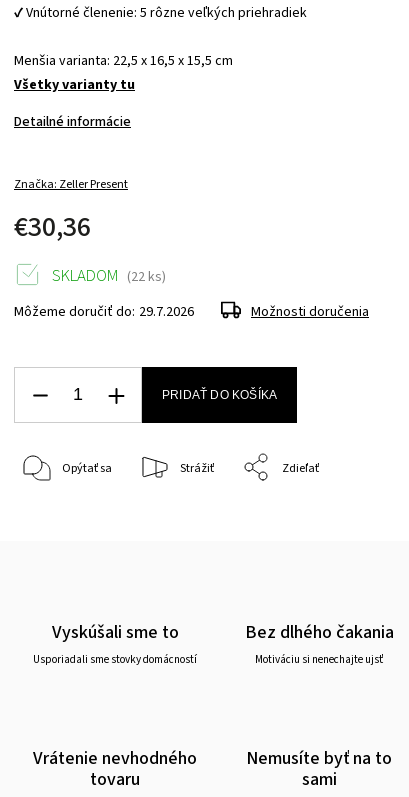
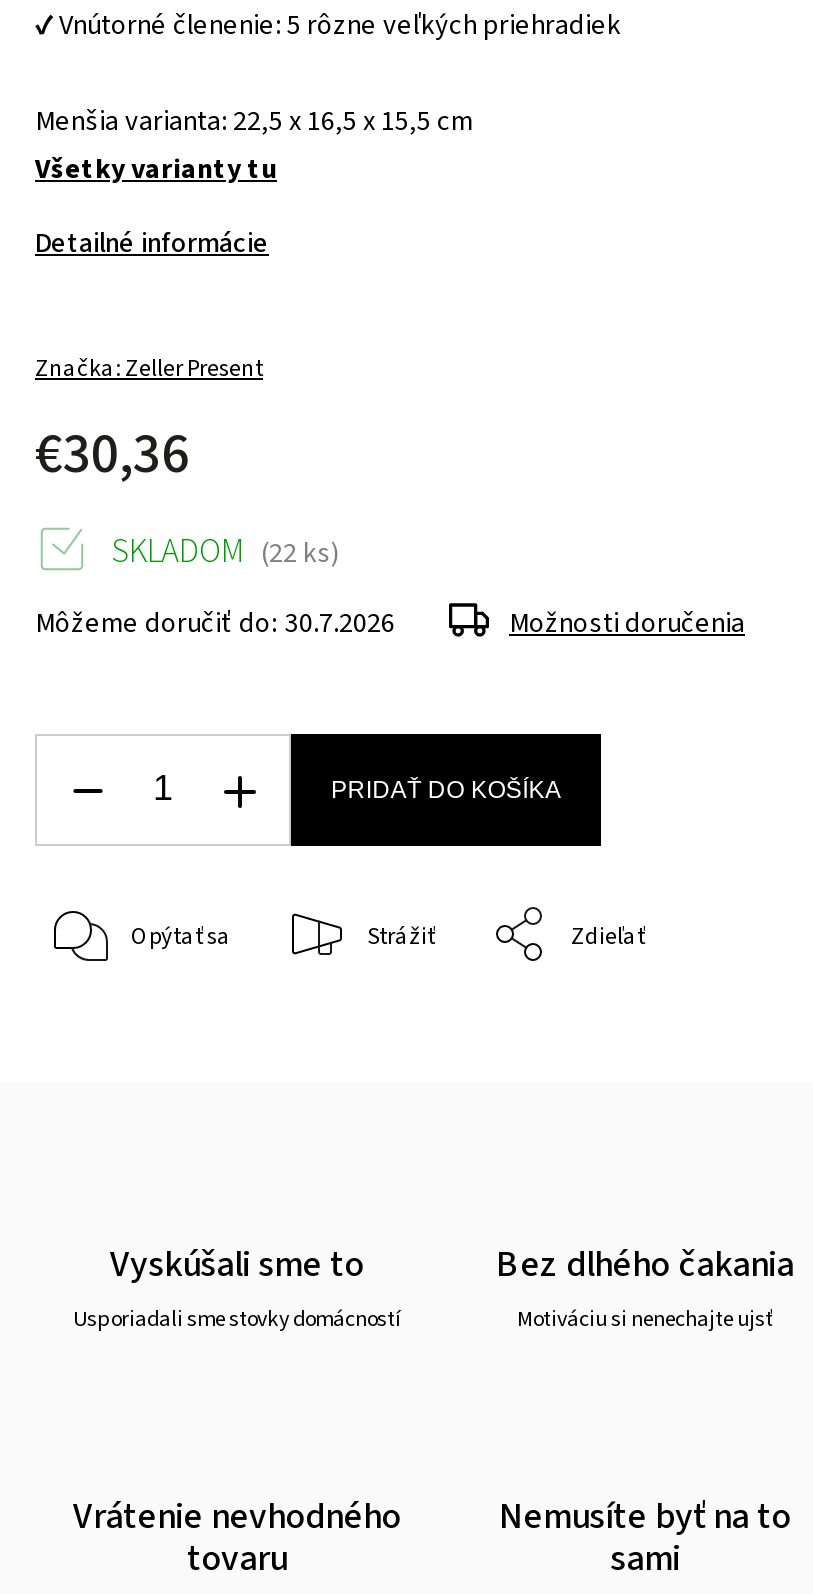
[14,302,194,322] Môžeme doručiť do: 29.7.2026 -> [35,604,395,644] Môžeme doručiť do: 30.7.2026

